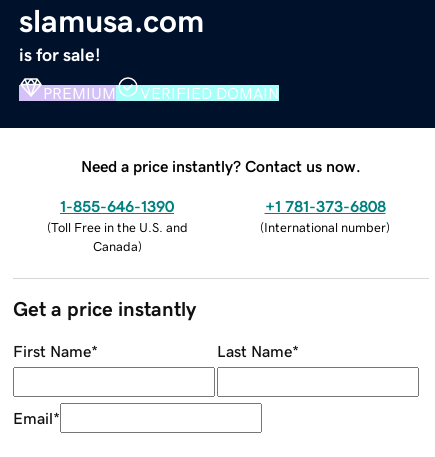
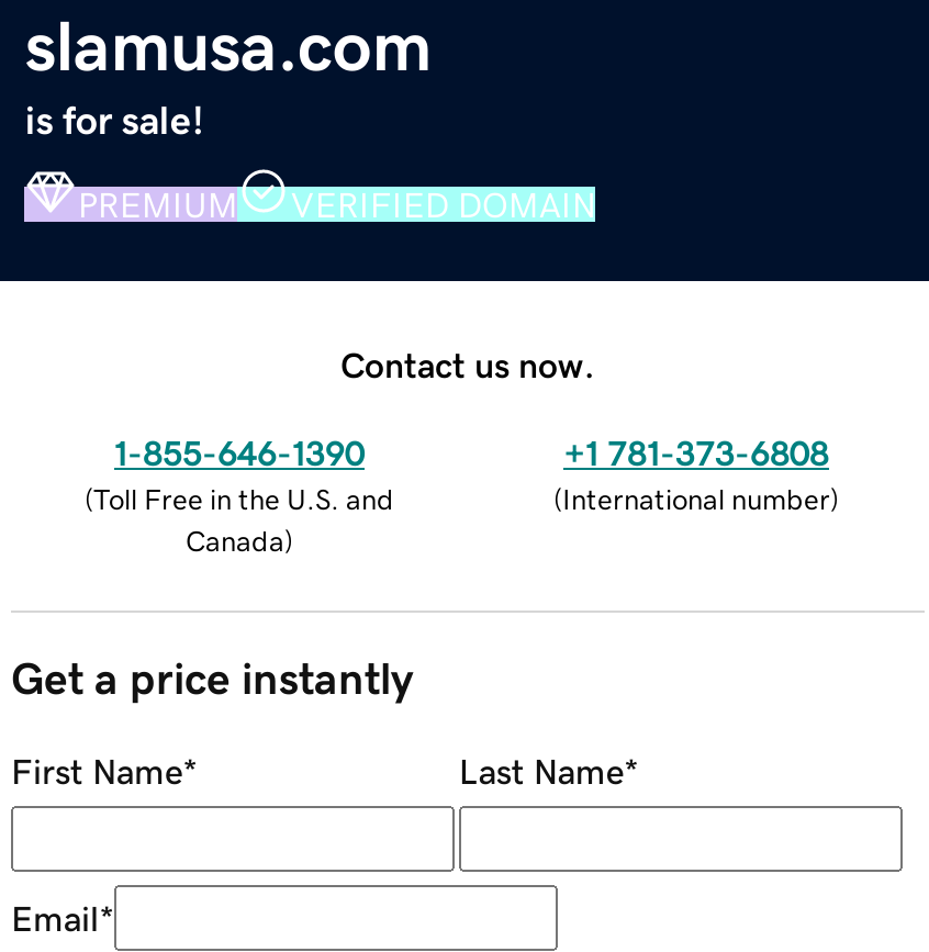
[81,158,361,174] Need a price instantly? Contact us now. -> [340,346,595,381] Contact us now.

